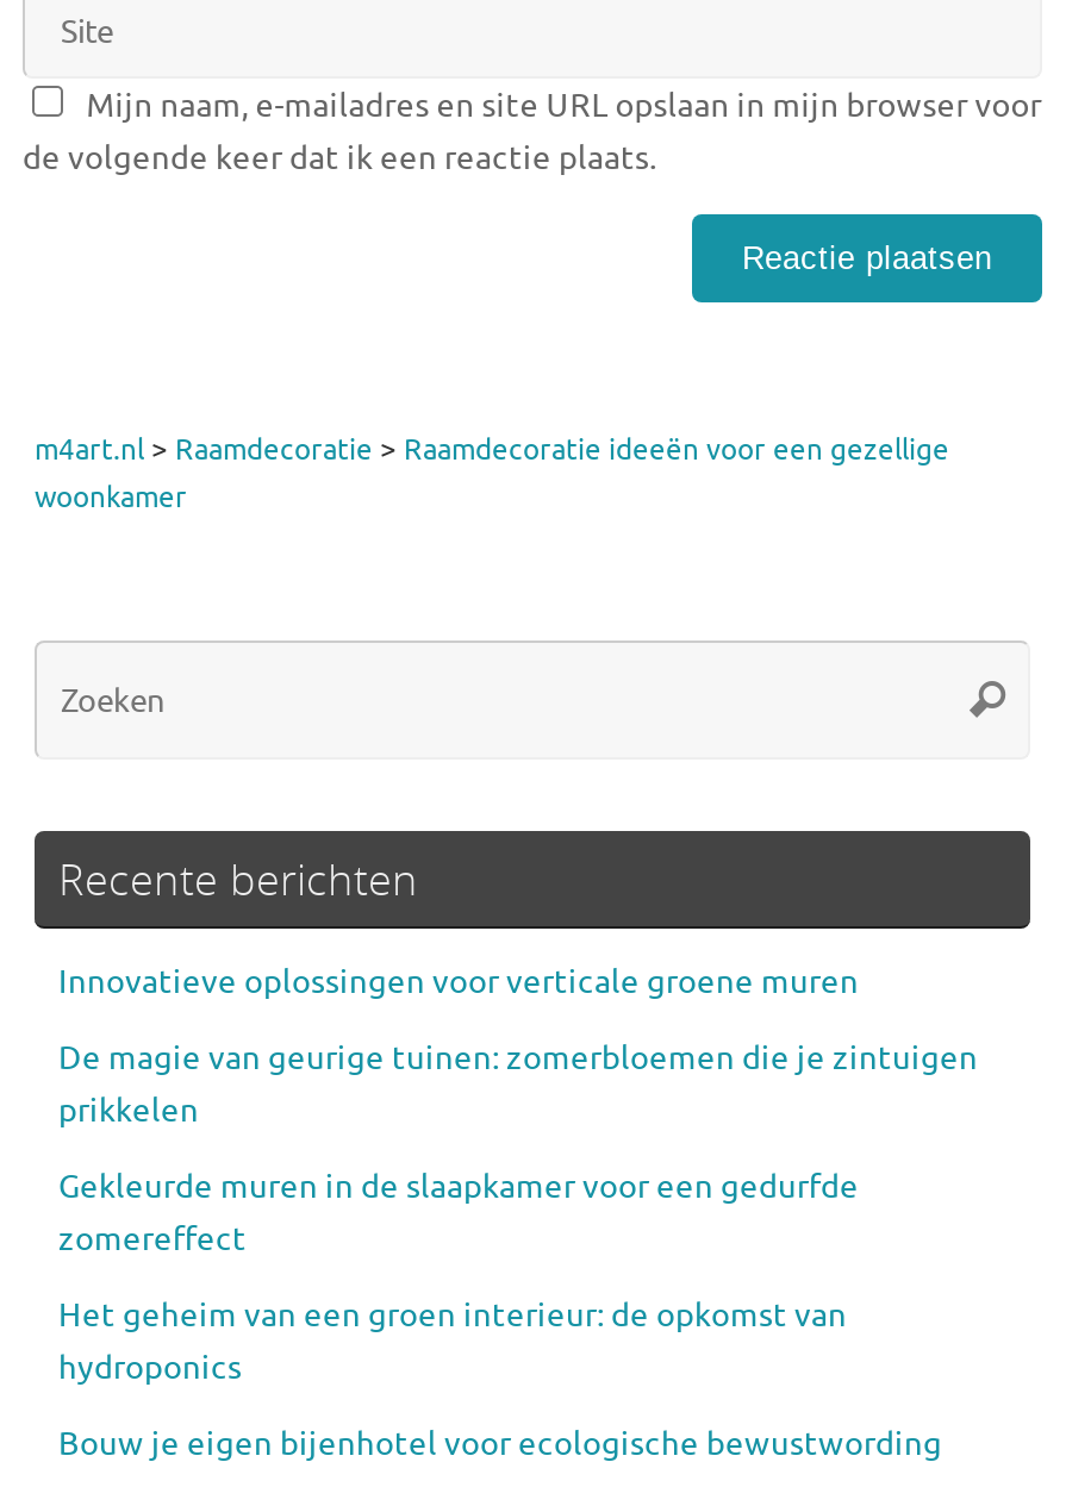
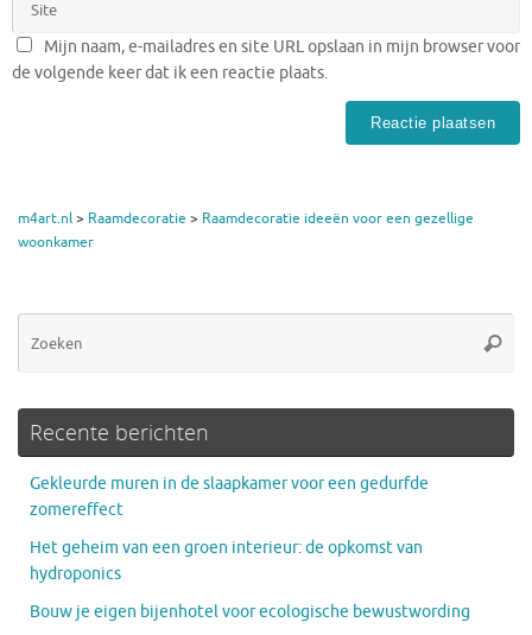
[58,962,978,1132] Innovatieve oplossingen voor verticale groene muren | De magie van geurige tuinen: zomerbloemen die je zintuigen | prikkelen -> none

